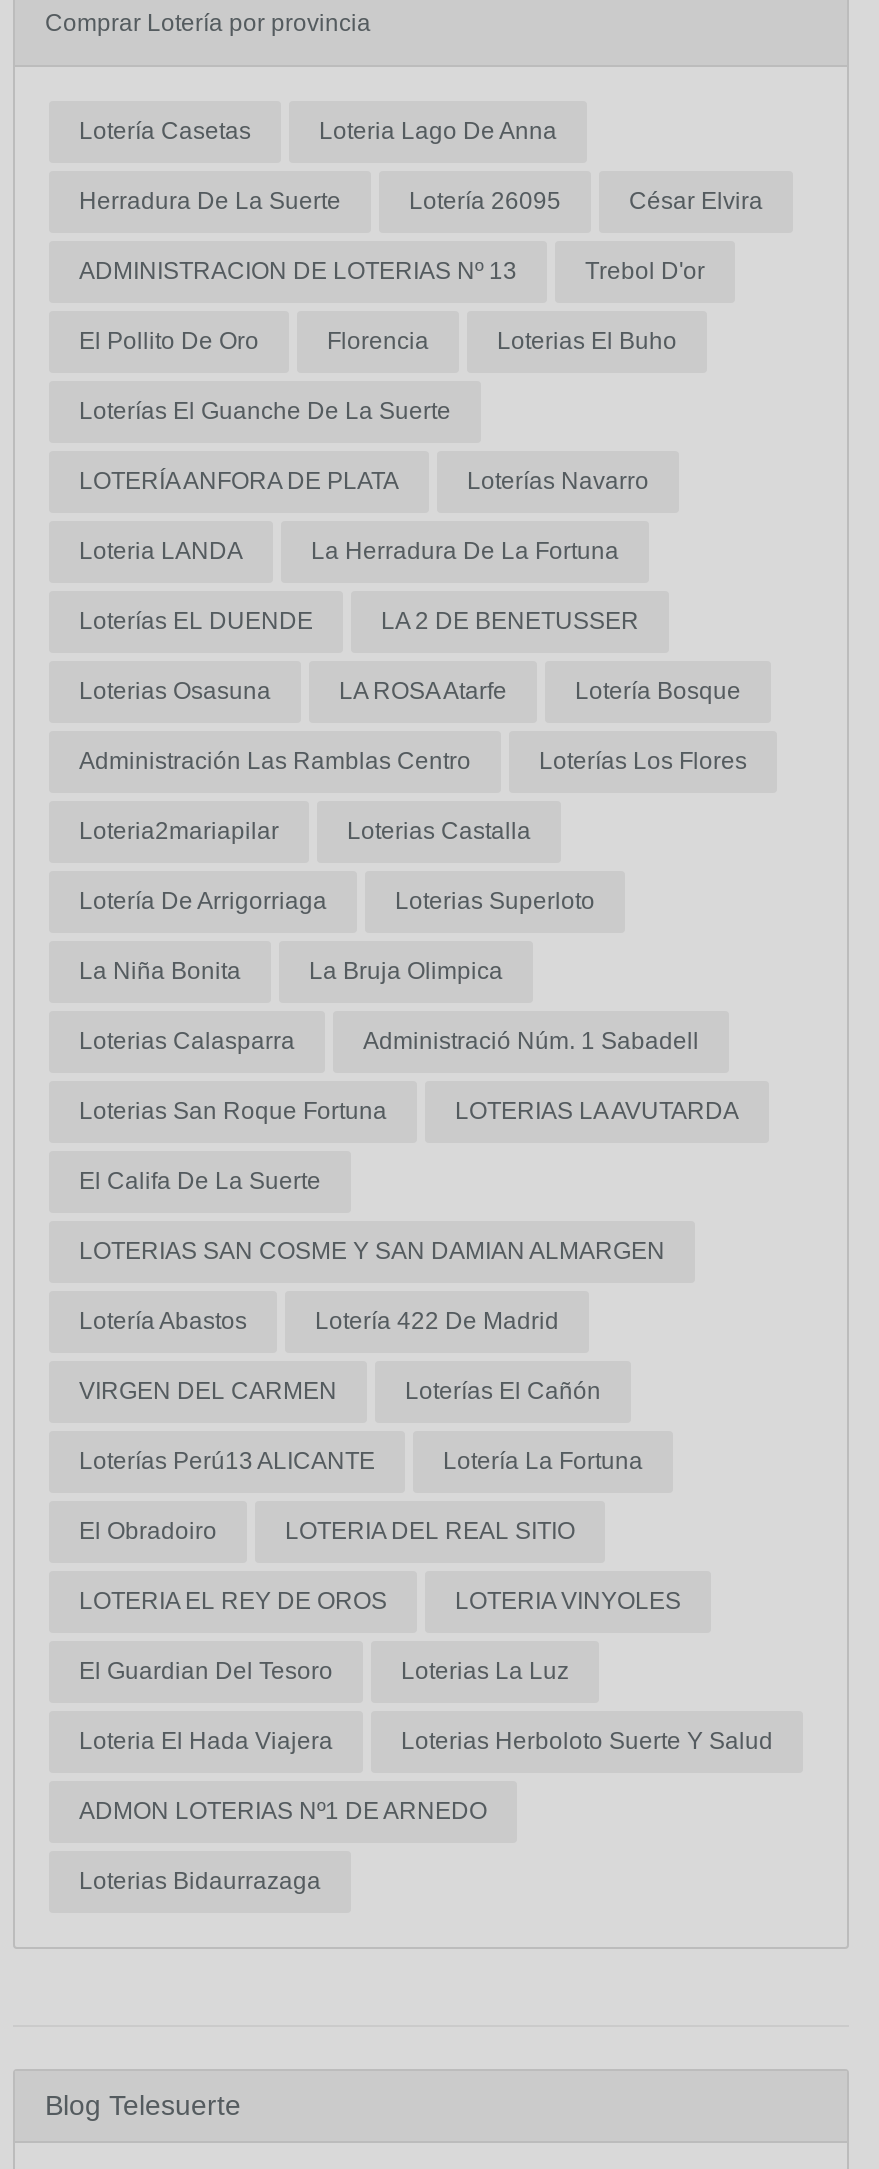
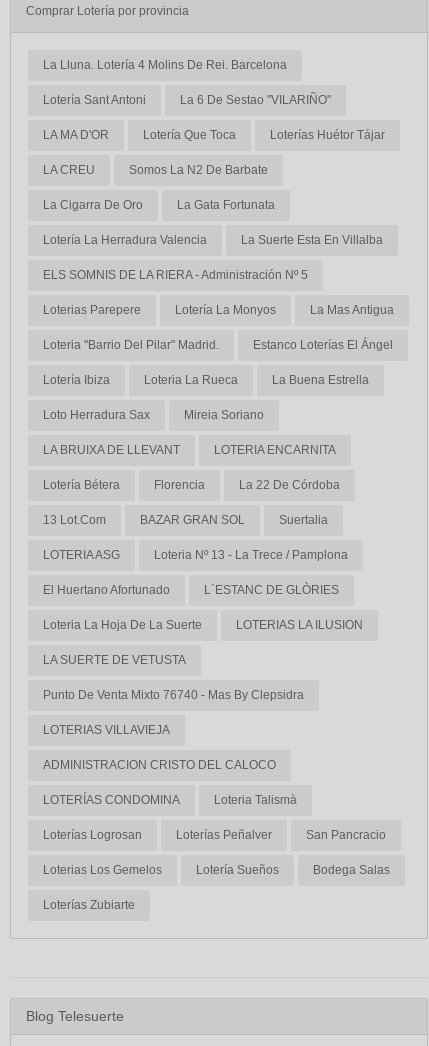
[79,117,763,355] Lotería Casetas | Loteria Lago De Anna | Herradura De La Suerte | Lotería 26095 | César Elvira | ADMINISTRACION DE LOTERIAS Nº 13 | Trebol D'or | El Pollito De Oro -> [43,58,394,492] La Lluna. Lotería 4 Molins De Rei. Barcelona | Lotería Sant Antoni | La 6 De Sestao "VILARIÑO" | LA MA D'OR | Lotería Que Toca | Loterías Huétor Tájar | LA CREU | Somos La N2 De Barbate | La Cigarra De Oro | La Gata Fortunata | Lotería La Herradura Valencia | La Suerte Esta En Villalba | ELS SOMNIS DE LA RIERA - Administración Nº 5 | Loterias Parepere | Lotería La Monyos | La Mas Antigua | Loteria "Barrio Del Pilar" Madrid. | Estanco Loterías El Ángel | Lotería Ibiza | Loteria La Rueca | La Buena Estrella | Loto Herradura Sax | Mireia Soriano | LA BRUIXA DE LLEVANT | LOTERIA ENCARNITA | Lotería Bétera
[79,327,773,1895] Loterias El Buho | Loterías El Guanche De La Suerte | LOTERÍA ANFORA DE PLATA | Loterías Navarro | Loteria LANDA | La Herradura De La Fortuna | Loterías EL DUENDE | LA 2 DE BENETUSSER | Loterias Osasuna | LA ROSA Atarfe | Lotería Bosque | Administración Las Ramblas Centro | Loterías Los Flores | Loteria2mariapilar | Loterias Castalla | Lotería De Arrigorriaga | Loterias Superloto | La Niña Bonita | La Bruja Olimpica | Loterias Calasparra | Administració Núm. 1 Sabadell | Loterias San Roque Fortuna | LOTERIAS LA AVUTARDA | El Califa De La Suerte | LOTERIAS SAN COSME Y SAN DAMIAN ALMARGEN | Lotería Abastos | Lotería 422 De Madrid | VIRGEN DEL CARMEN | Loterías El Cañón | Loterías Perú13 ALICANTE | Lotería La Fortuna | El Obradoiro | LOTERIA DEL REAL SITIO | LOTERIA EL REY DE OROS | LOTERIA VINYOLES | El Guardian Del Tesoro | Loterias La Luz | Loteria El Hada Viajera | Loterias Herboloto Suerte Y Salud | ADMON LOTERIAS Nº1 DE ARNEDO | Loterias Bidaurrazaga -> [43,478,390,912] La 22 De Córdoba | 13 Lot.com | BAZAR GRAN SOL | Suertalia | LOTERIA ASG | Loteria Nº 13 - La Trece / Pamplona | El Huertano Afortunado | L´ESTANC DE GLÒRIES | Loteria La Hoja De La Suerte | LOTERIAS LA ILUSION | LA SUERTE DE VETUSTA | Punto De Venta Mixto 76740 - Mas By Clepsidra | LOTERIAS VILLAVIEJA | ADMINISTRACION CRISTO DEL CALOCO | LOTERÍAS CONDOMINA | Loteria Talismà | Loterías Logrosan | Loterías Peñalver | San Pancracio | Loterias Los Gemelos | Lotería Sueños | Bodega Salas | Loterías Zubiarte
moved [327,327,429,355] -> [154,478,205,492]: Florencia

